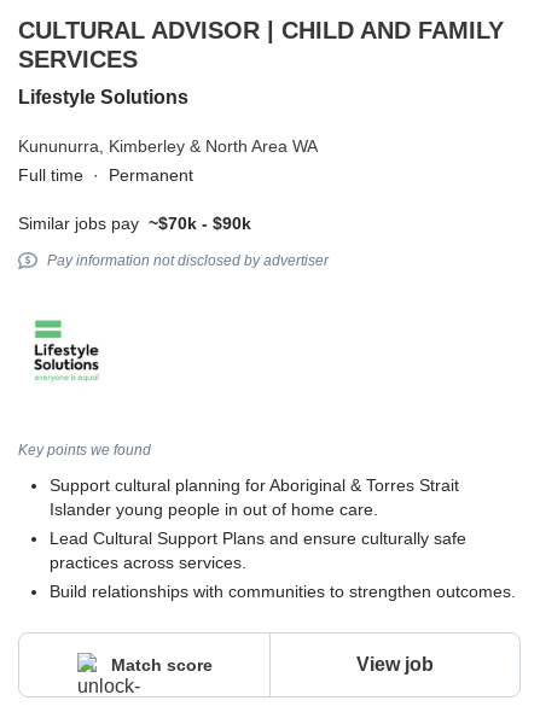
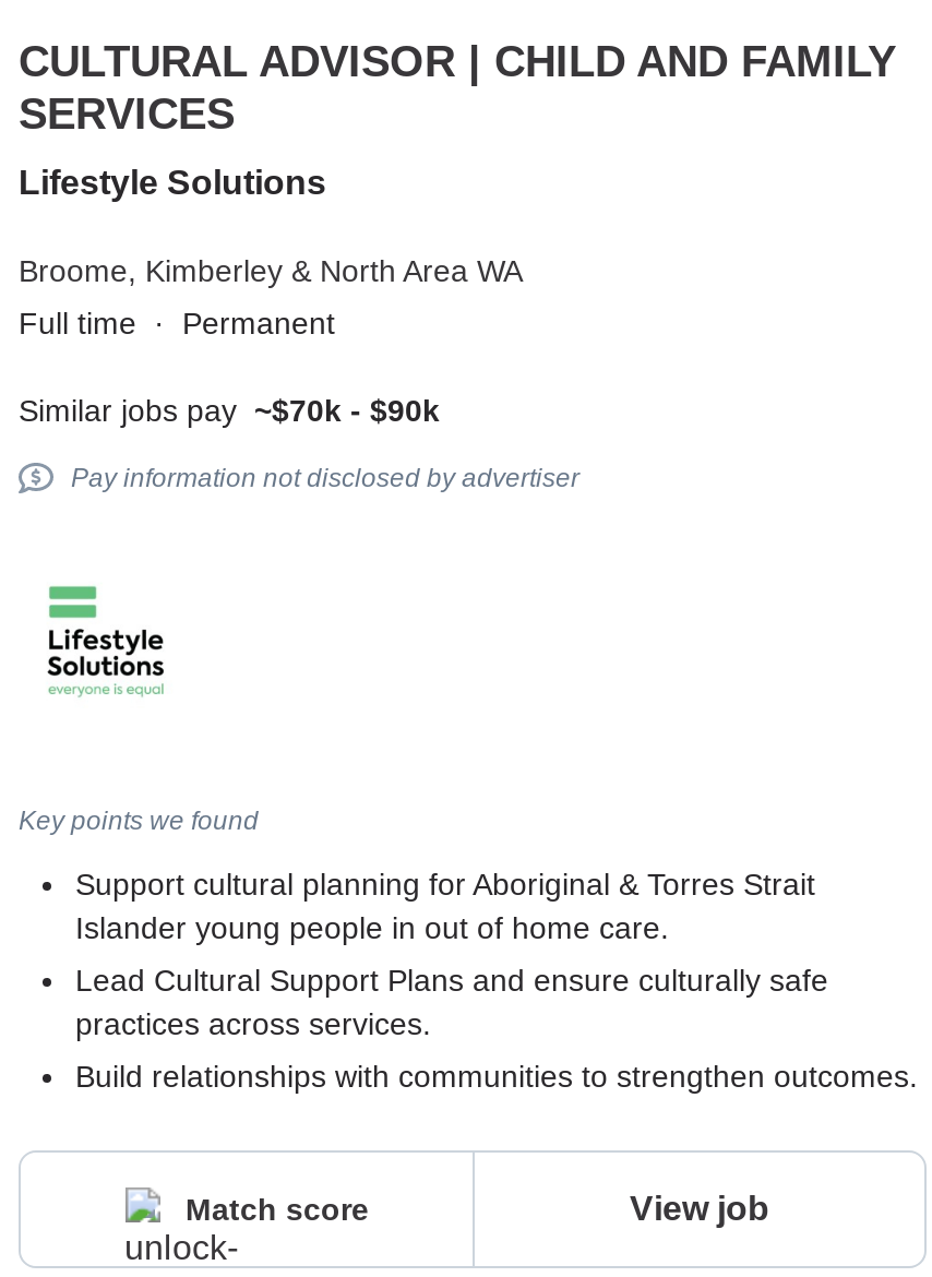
[18,136,318,155] Kununurra, Kimberley & North Area WA -> [19,252,523,287] Broome, Kimberley & North Area WA

